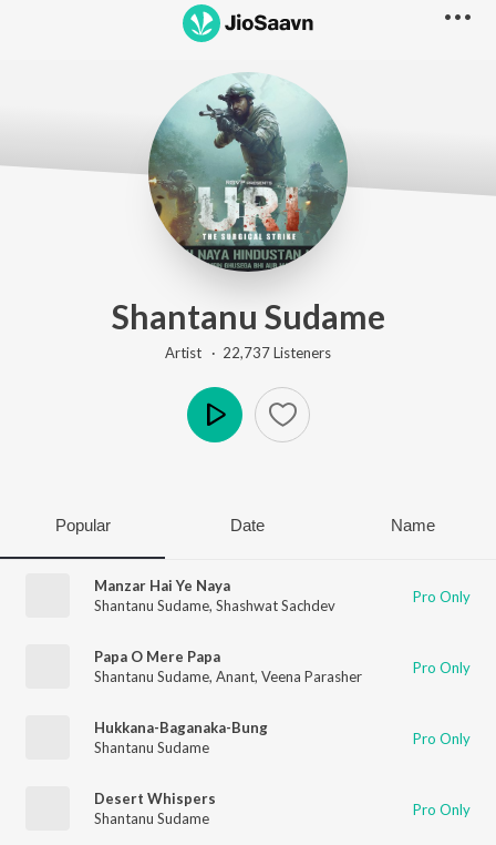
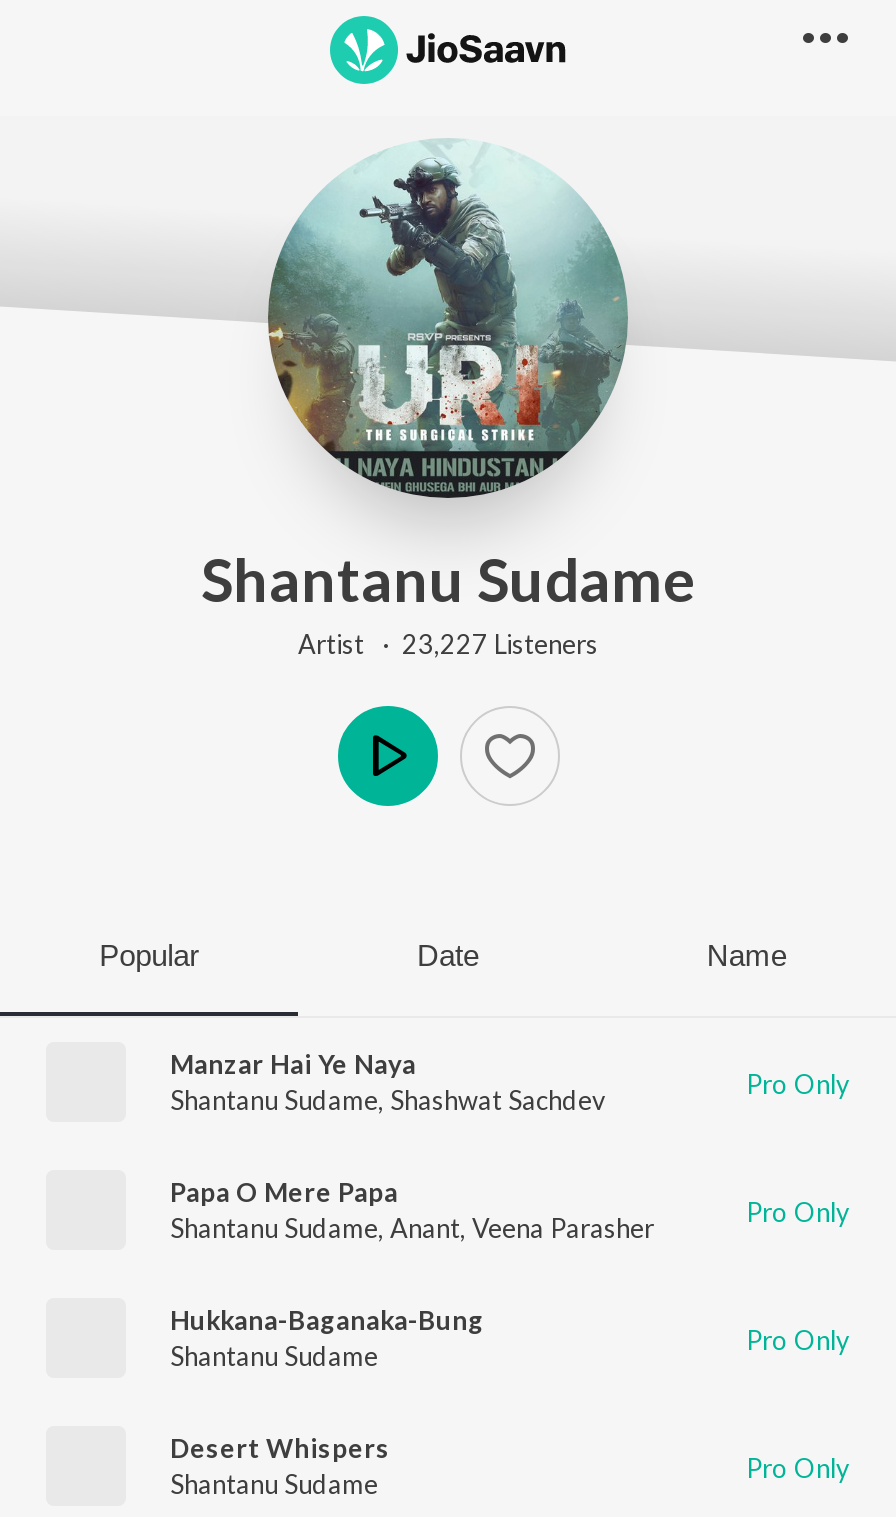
[165,343,331,361] Artist · 22,737 Listeners -> [298,627,598,659] Artist · 23,227 Listeners

